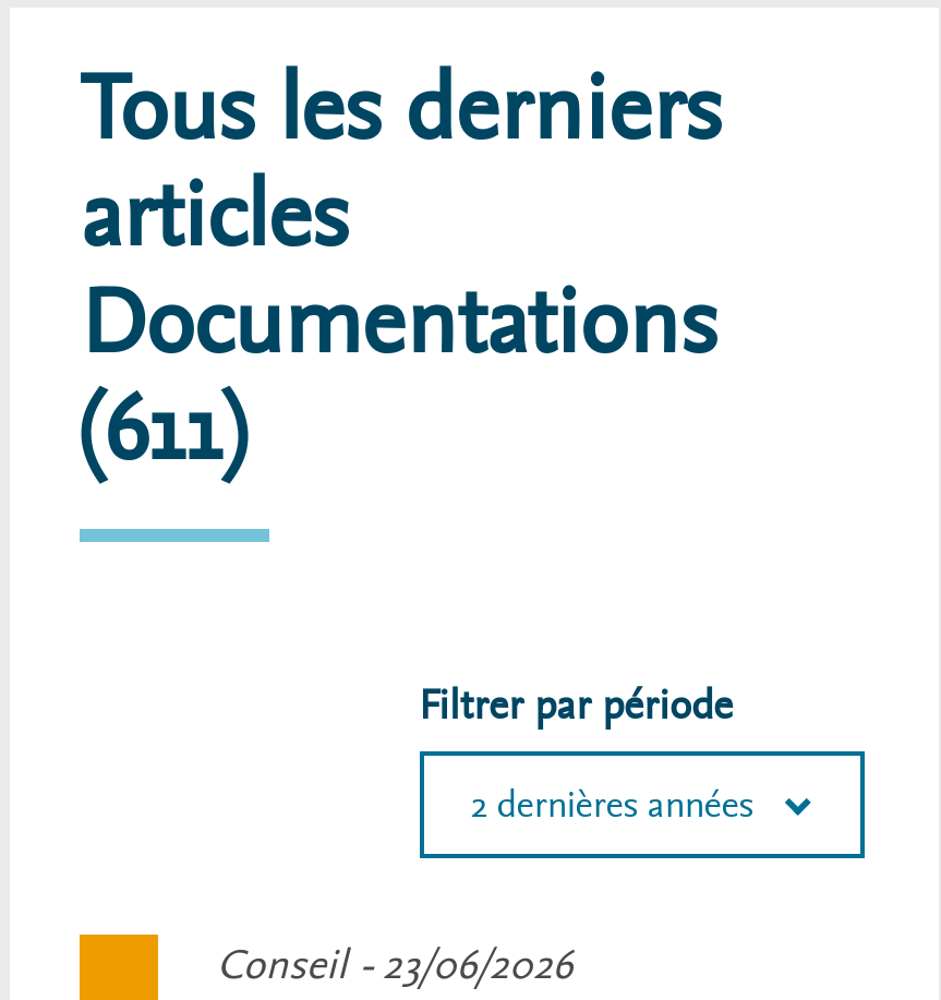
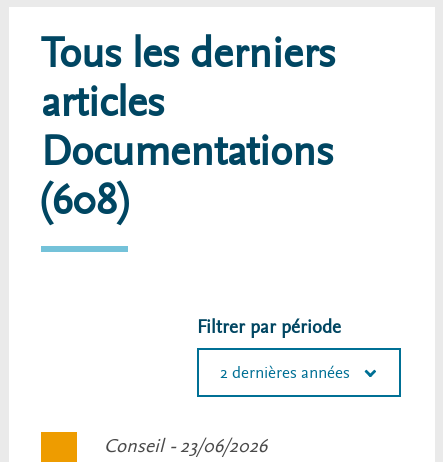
[80,374,246,485] (611) -> [41,175,128,226] (608)

